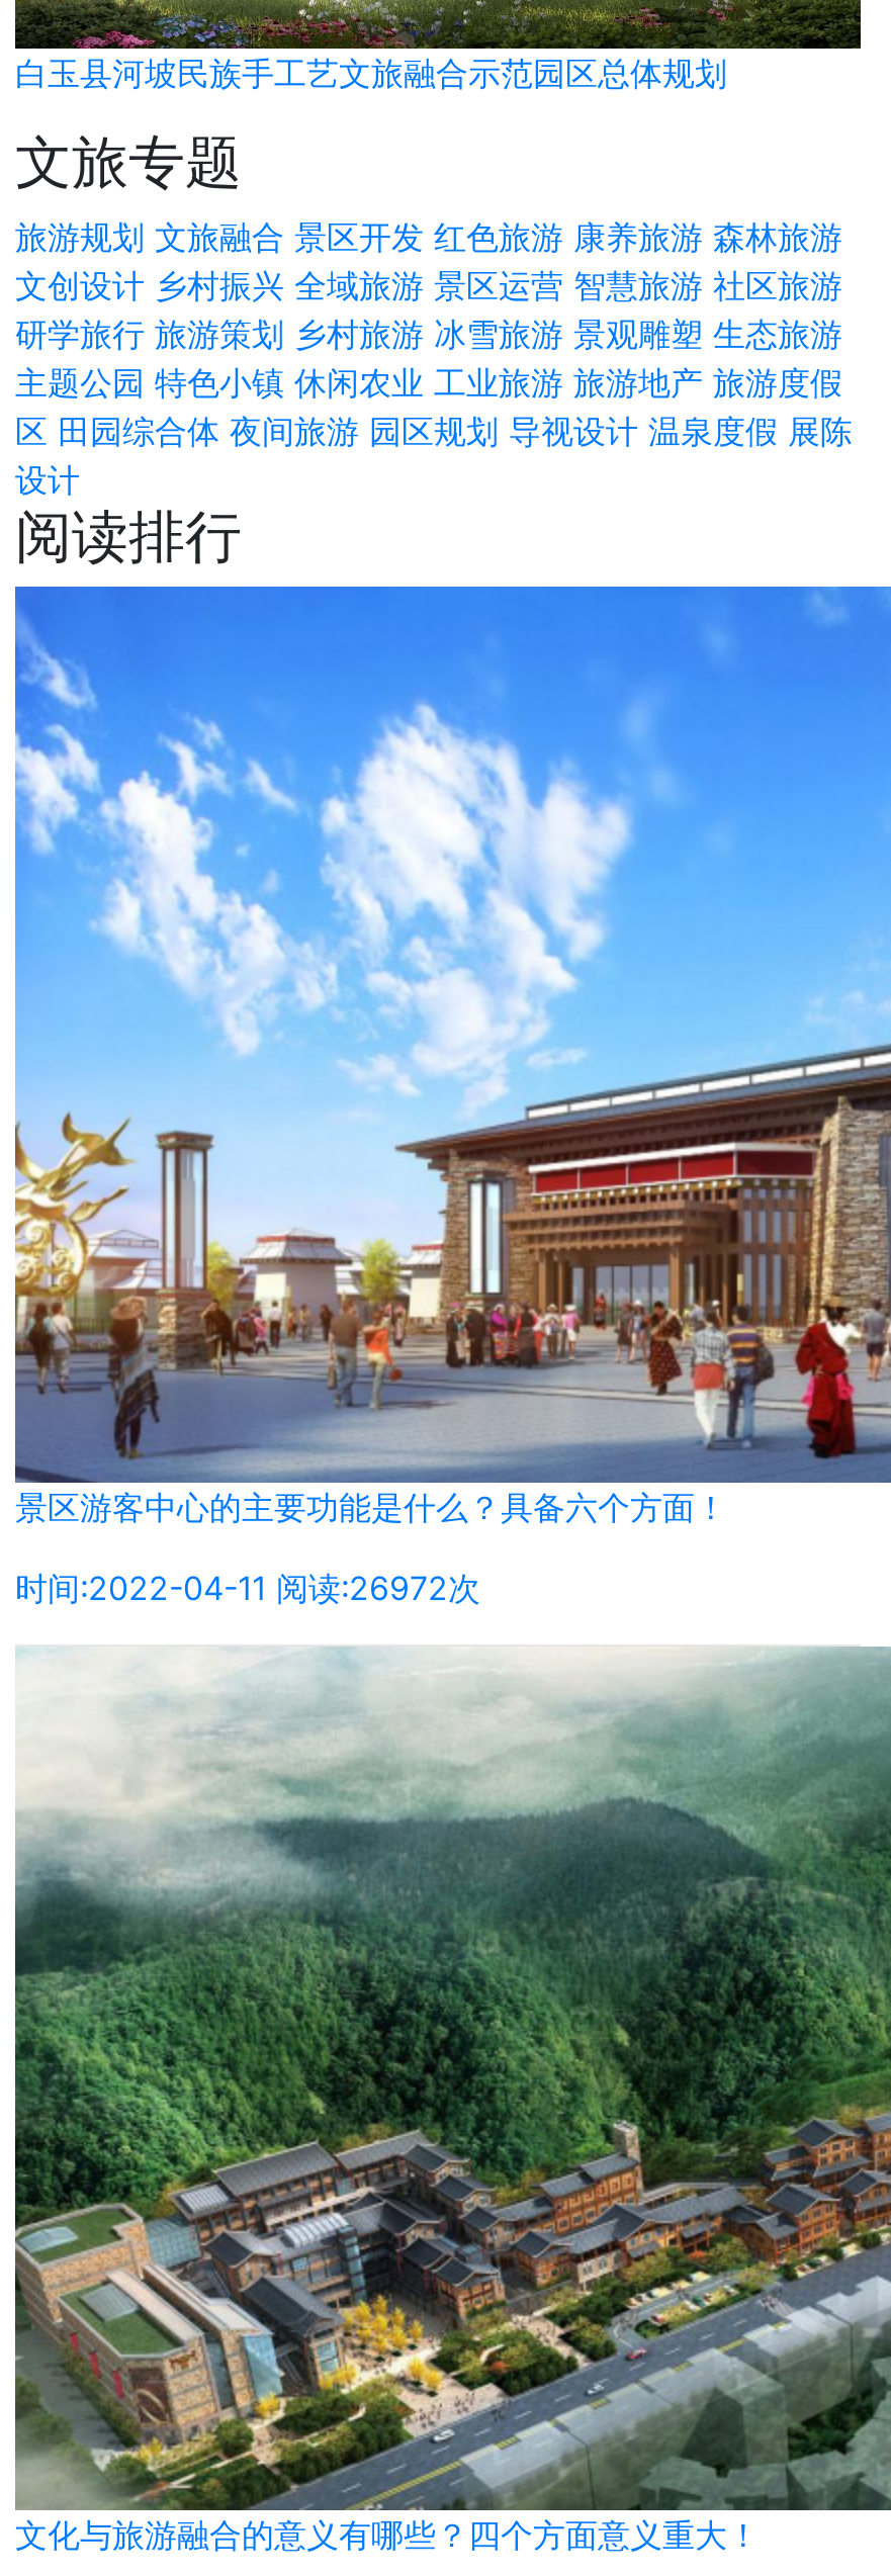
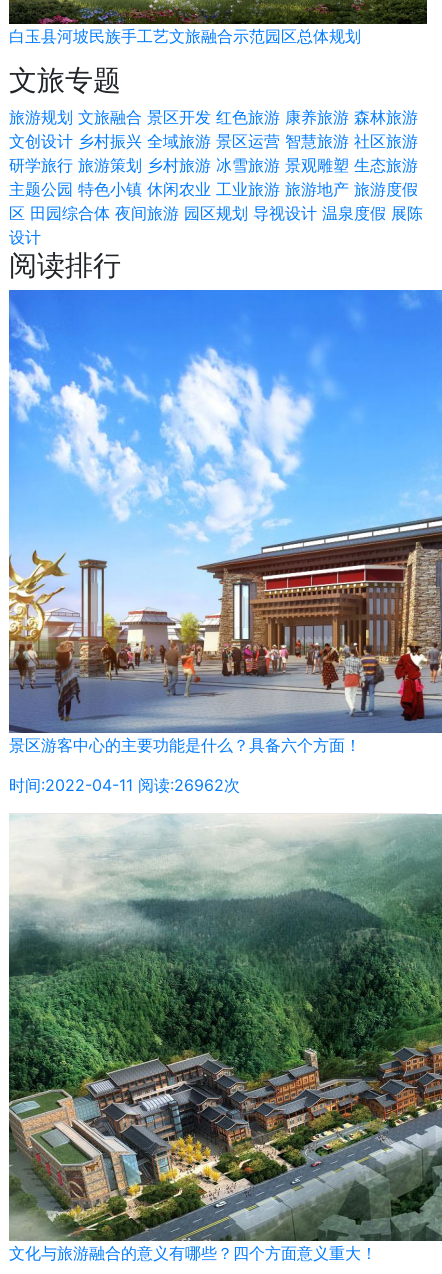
[15,1568,480,1608] 时间:2022-04-11 阅读:26972次 -> [9,775,240,795] 时间:2022-04-11 阅读:26962次

